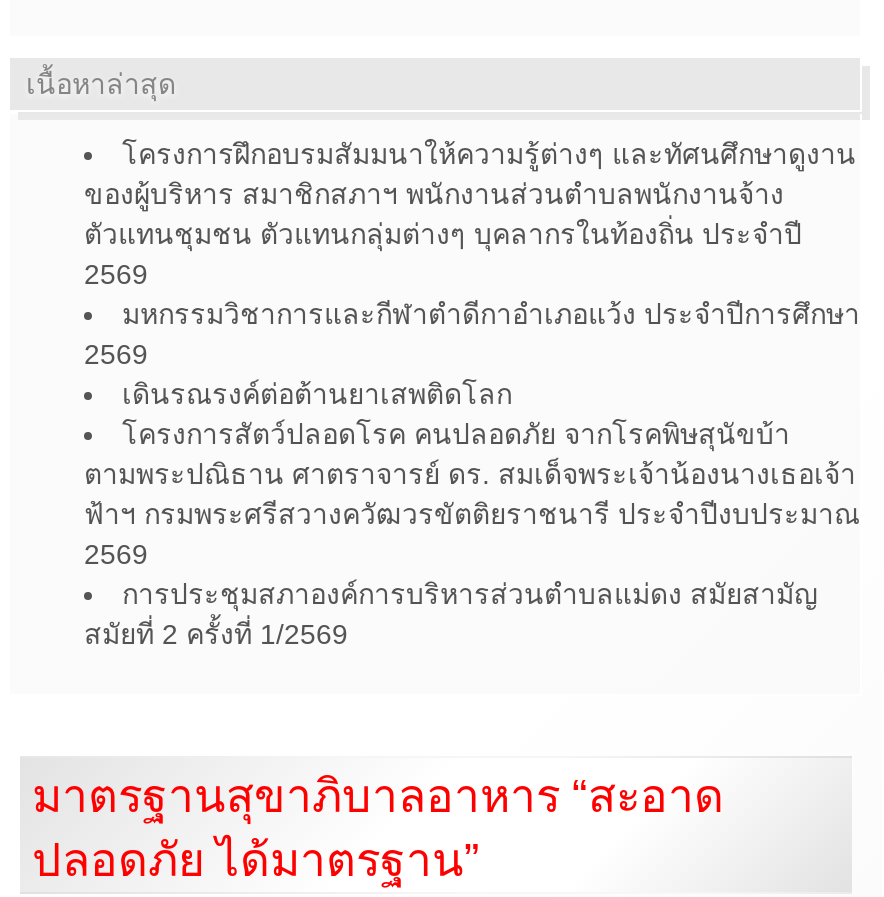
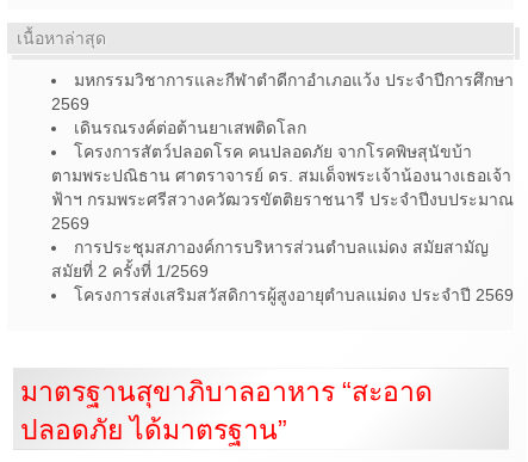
[84,138,856,290] โครงการฝึกอบรมสัมมนาให้ความรู้ต่างๆ และทัศนศึกษาดูงาน | ของผู้บริหาร สมาชิกสภาฯ พนักงานส่วนตำบลพนักงานจ้าง | ตัวแทนชุมชน ตัวแทนกลุ่มต่างๆ บุคลากรในท้องถิ่น ประจำปี | 2569 -> none
moved [84,298,860,650] -> [51,70,514,281]: มหกรรมวิชาการและกีฬาตำดีกาอำเภอแว้ง ประจำปีการศึกษา | 2569 | เดินรณรงค์ต่อต้านยาเสพติดโลก | ... | การประชุมสภาองค์การบริหารส่วนตำบลแม่ดง สมัยสามัญ | สมัยที่ 2 ครั้งที่ 1/2569
none -> [74,285,514,304] โครงการส่งเสริมสวัสดิการผู้สูงอายุตำบลแม่ดง ประจำปี 2569

